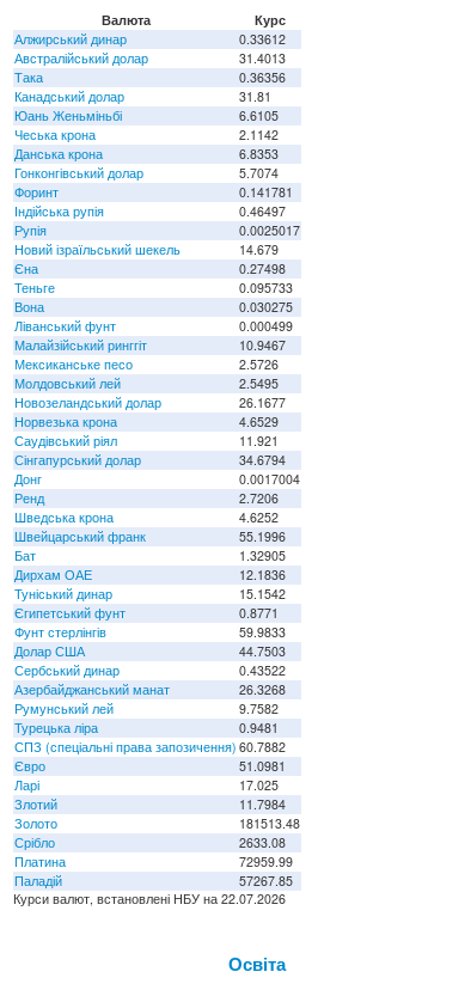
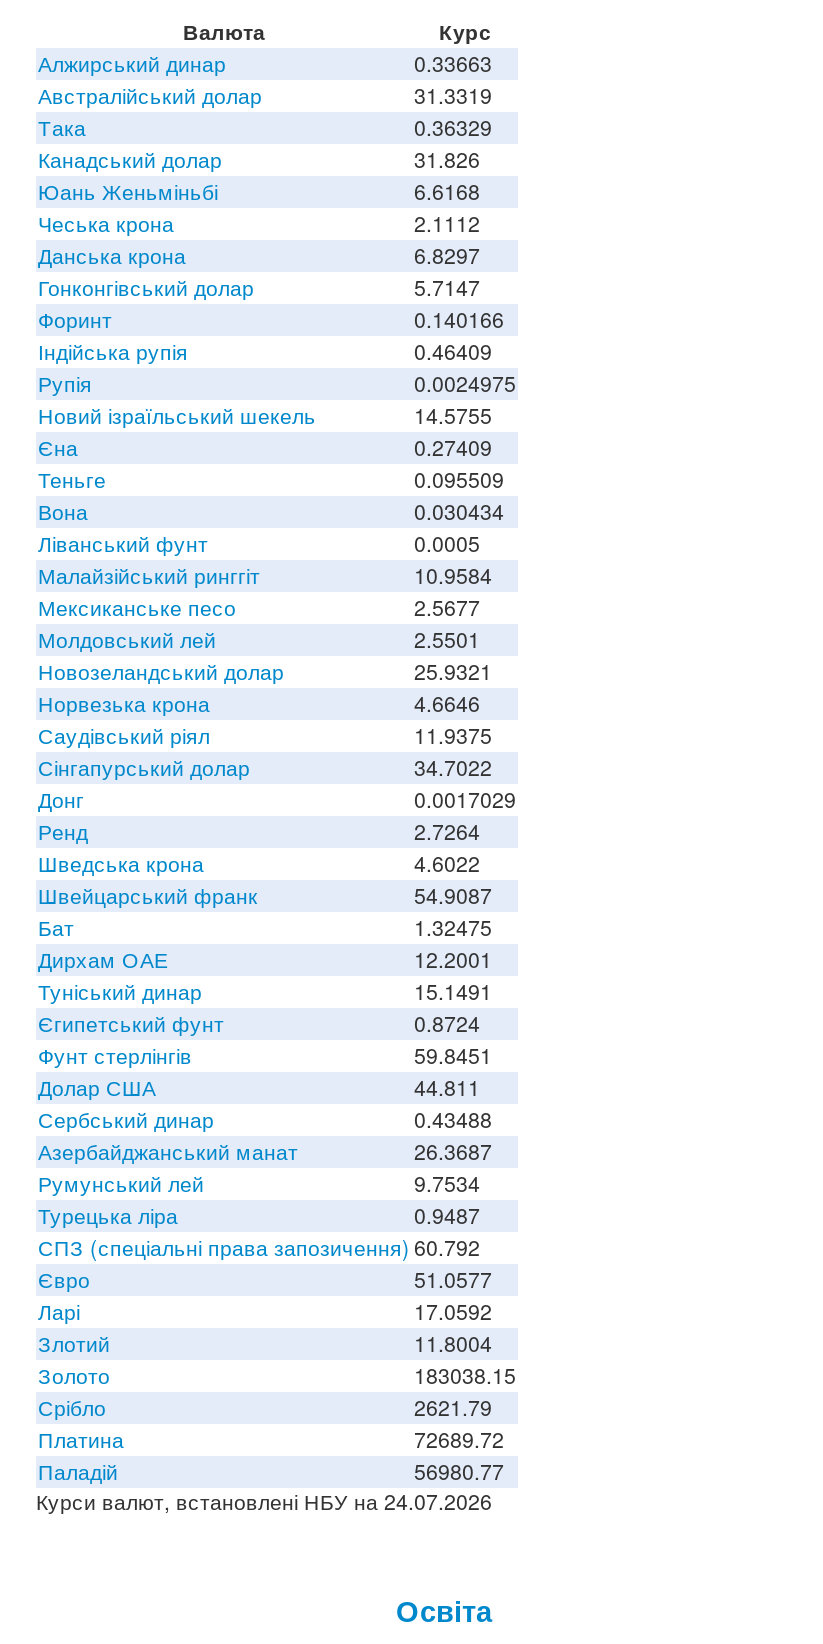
[239,30,286,48] 0.33612 -> [414,49,492,79] 0.33663
[239,49,286,67] 31.4013 -> [414,81,492,111] 31.3319
[239,69,286,86] 0.36356 -> [414,113,492,143] 0.36329
[239,88,271,106] 31.81 -> [414,145,480,175] 31.826
[239,107,279,125] 6.6105 -> [414,177,480,207] 6.6168
[239,126,279,144] 2.1142 -> [414,209,480,239] 2.1112
[239,145,279,163] 6.8353 -> [414,241,480,271] 6.8297
[239,164,279,182] 5.7074 -> [414,273,480,303] 5.7147
[239,183,293,201] 0.141781 -> [414,305,504,335] 0.140166
[239,202,286,220] 0.46497 -> [414,337,492,367] 0.46409
[239,222,300,239] 0.0025017 -> [414,369,516,399] 0.0024975
[239,241,279,259] 14.679 -> [414,401,492,431] 14.5755
[239,260,286,278] 0.27498 -> [414,433,492,463] 0.27409
[239,279,293,297] 0.095733 -> [414,465,504,495] 0.095509
[239,298,293,316] 0.030275 -> [414,497,504,527] 0.030434
[239,317,293,335] 0.000499 -> [414,529,480,559] 0.0005
[239,336,286,354] 10.9467 -> [414,561,492,591] 10.9584
[239,355,279,373] 2.5726 -> [414,593,480,623] 2.5677
[239,375,279,393] 2.5495 -> [414,625,480,655] 2.5501
[239,394,286,412] 26.1677 -> [414,657,492,687] 25.9321
[239,413,279,431] 4.6529 -> [414,689,480,719] 4.6646
[239,432,279,450] 11.921 -> [414,721,492,751] 11.9375
[239,451,286,469] 34.6794 -> [414,753,492,783] 34.7022
[239,470,300,488] 0.0017004 -> [414,785,516,815] 0.0017029
[239,489,279,507] 2.7206 -> [414,817,480,847] 2.7264
[239,508,279,526] 4.6252 -> [414,849,480,879] 4.6022
[239,528,286,546] 55.1996 -> [414,881,492,911] 54.9087
[239,547,286,565] 1.32905 -> [414,913,492,943] 1.32475
[239,566,286,584] 12.1836 -> [414,945,492,975] 12.2001
[239,585,286,603] 15.1542 -> [414,977,492,1007] 15.1491
[239,604,279,622] 0.8771 -> [414,1009,480,1039] 0.8724
[239,623,286,641] 59.9833 -> [414,1041,492,1071] 59.8451
[239,642,286,660] 44.7503 -> [414,1073,480,1103] 44.811
[239,662,286,679] 0.43522 -> [414,1105,492,1135] 0.43488
[239,681,286,699] 26.3268 -> [414,1137,492,1167] 26.3687
[239,700,279,718] 9.7582 -> [414,1169,480,1199] 9.7534
[239,719,279,737] 0.9481 -> [414,1201,480,1231] 0.9487
[14,738,286,756] СПЗ (спеціальні права запозичення) 60.7882 -> [38,1233,480,1263] СПЗ (спеціальні права запозичення) 60.792
[239,757,286,775] 51.0981 -> [414,1265,492,1295] 51.0577
[239,776,279,794] 17.025 -> [414,1297,492,1327] 17.0592
[239,795,286,813] 11.7984 -> [414,1329,492,1359] 11.8004
[239,815,300,833] 181513.48 -> [414,1361,516,1391] 183038.15
[239,834,286,852] 2633.08 -> [414,1393,492,1423] 2621.79
[239,853,293,871] 72959.99 -> [414,1425,504,1455] 72689.72
[239,872,293,890] 57267.85 -> [414,1457,504,1487] 56980.77
[13,890,286,908] Курси валют, встановлені НБУ на 22.07.2026 -> [36,1487,492,1517] Курси валют, встановлені НБУ на 24.07.2026

